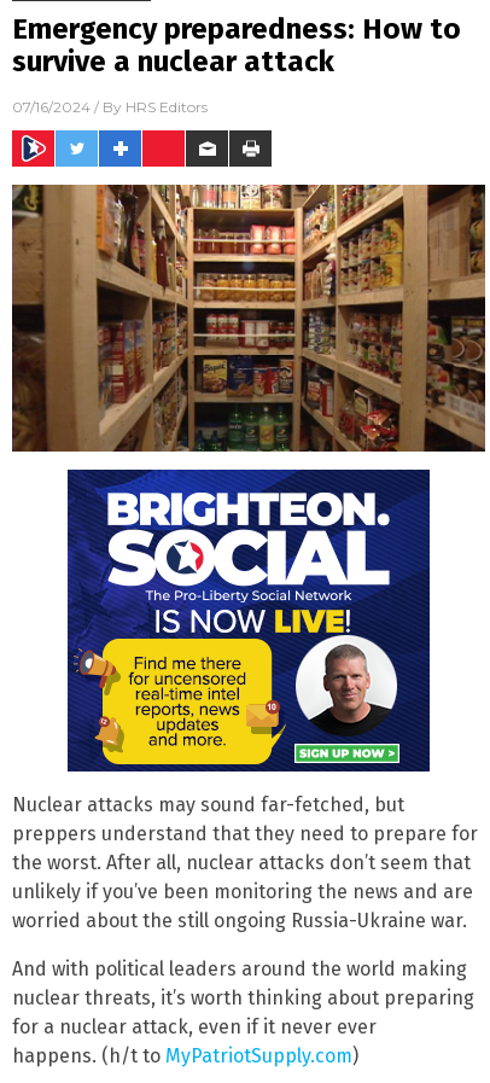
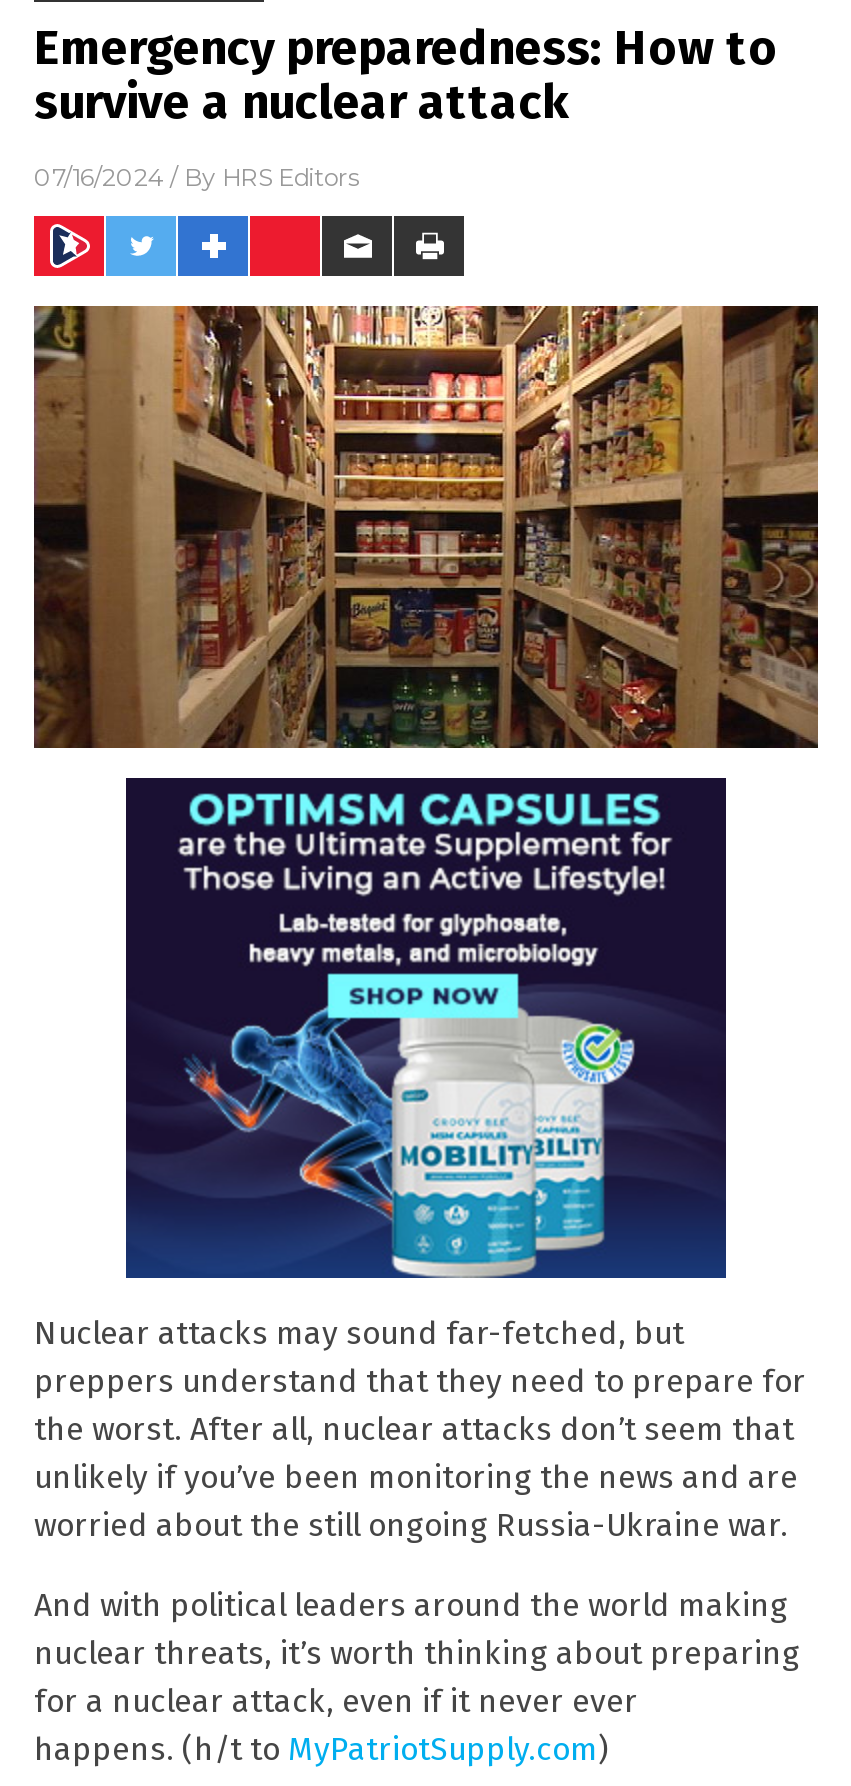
[66,468,430,772] [image] -> [124,776,726,1278] [image]

